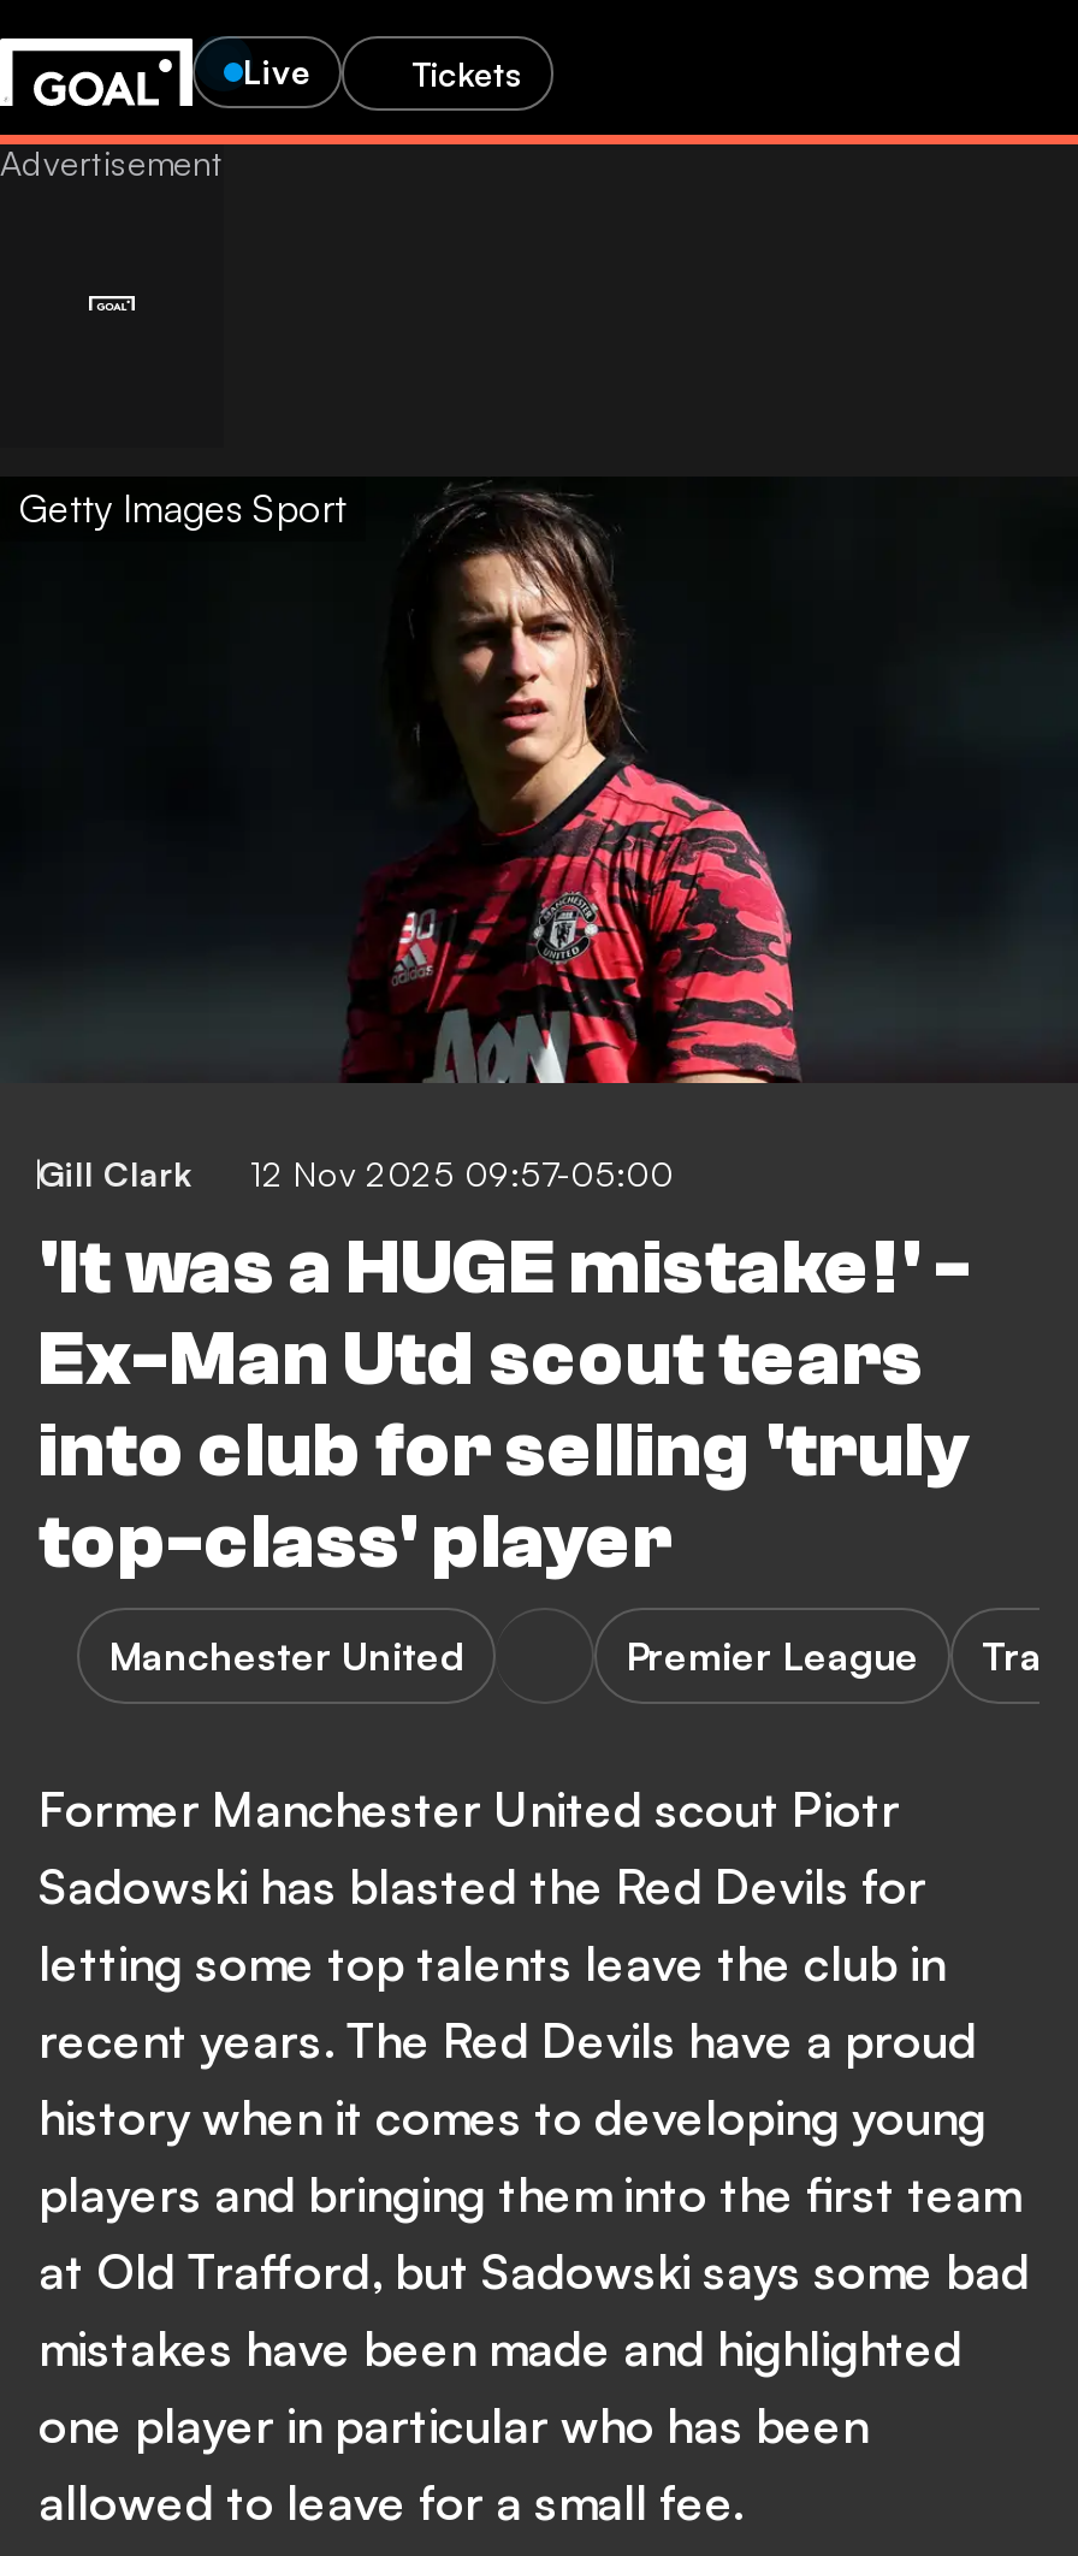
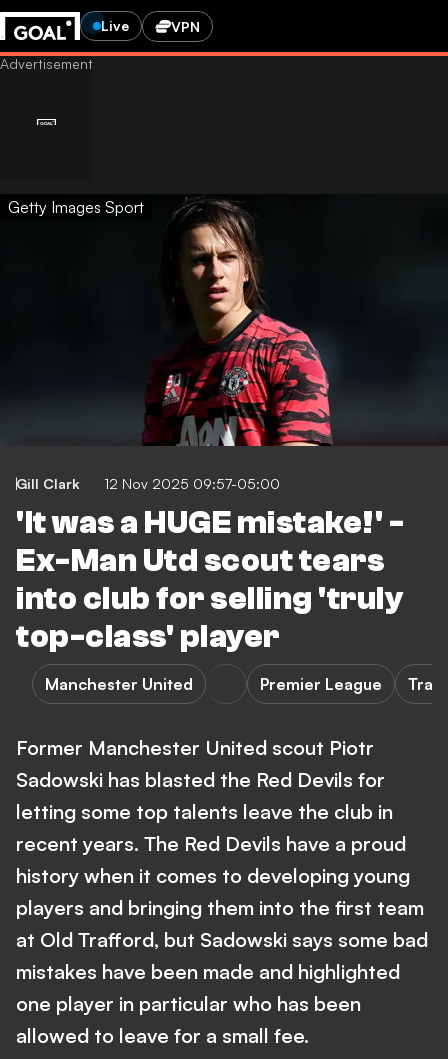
[411,52,522,93] Tickets -> [171,17,200,34] VPN

